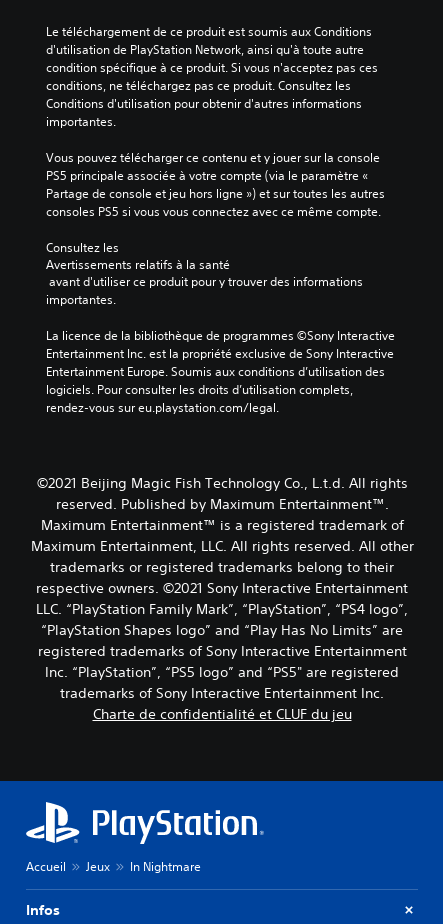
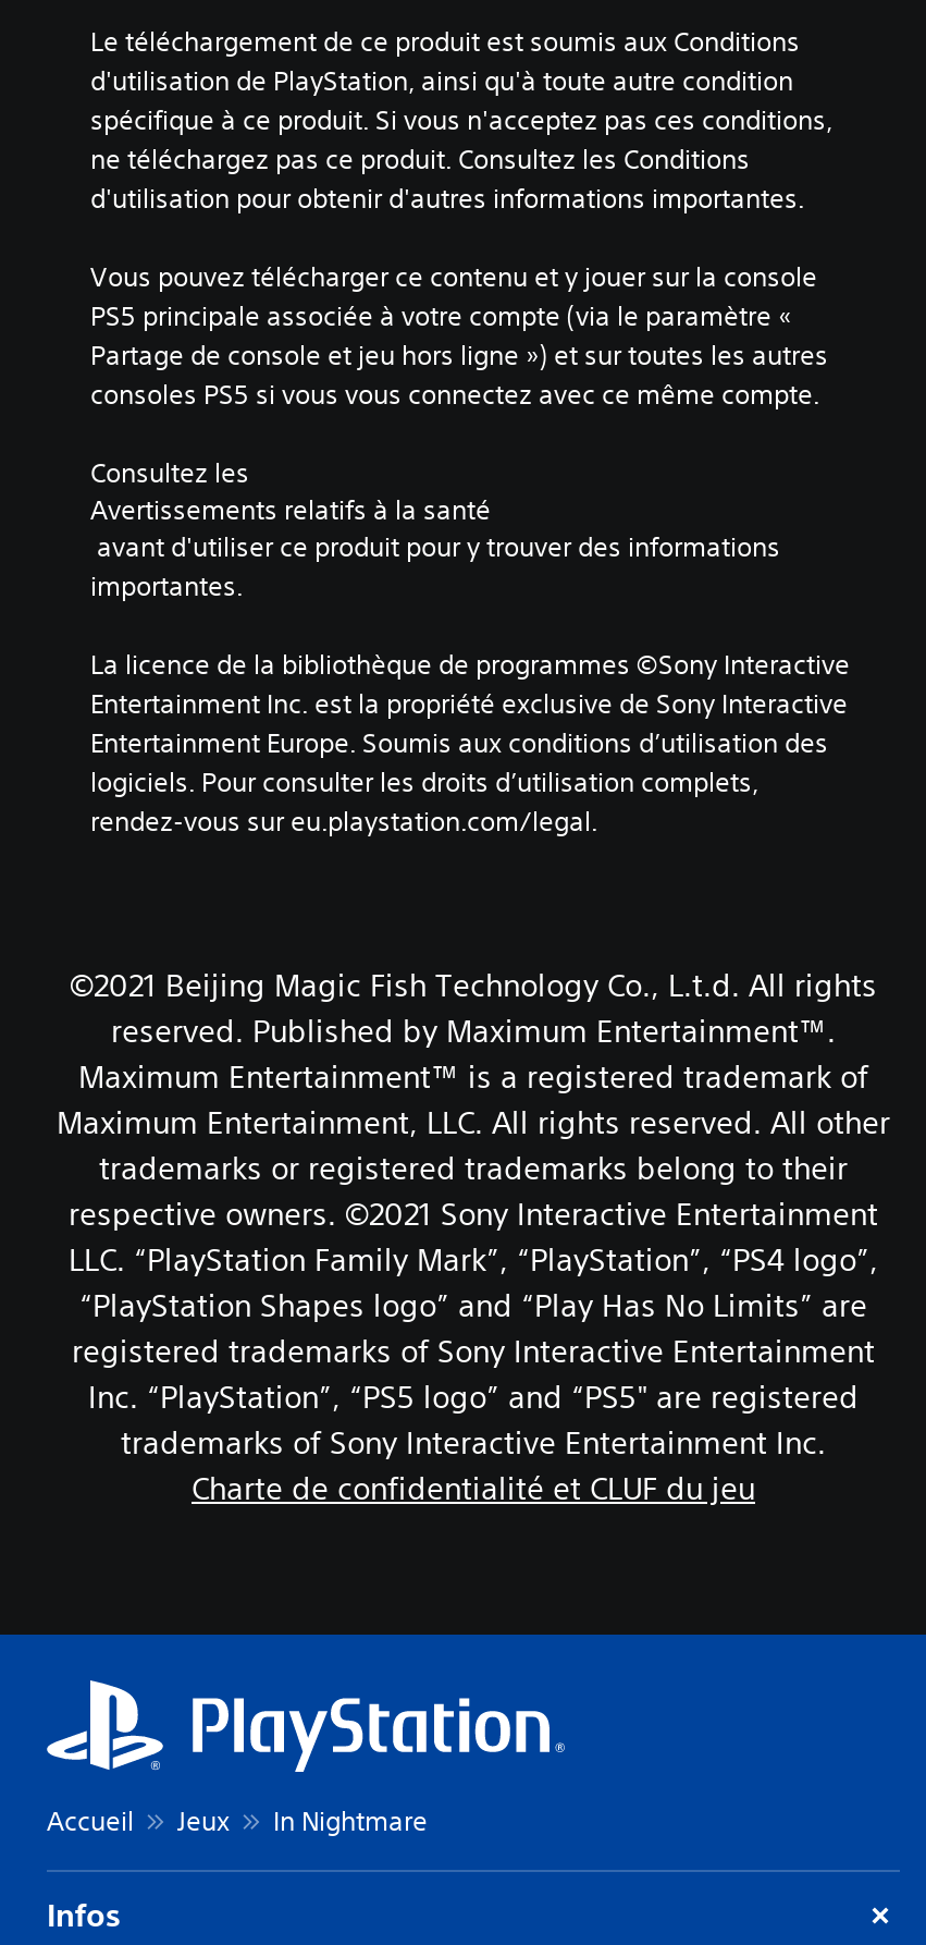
[46,40,378,129] d'utilisation de PlayStation Network, ainsi qu'à toute autre | condition spécifique à ce produit. Si vous n'acceptez pas ces | conditions, ne téléchargez pas ce produit. Consultez les | Conditions d'utilisation pour obtenir d'autres informations | importantes. -> [90,61,832,216] d'utilisation de PlayStation, ainsi qu'à toute autre condition | spécifique à ce produit. Si vous n'acceptez pas ces conditions, | ne téléchargez pas ce produit. Consultez les Conditions | d'utilisation pour obtenir d'autres informations importantes.

